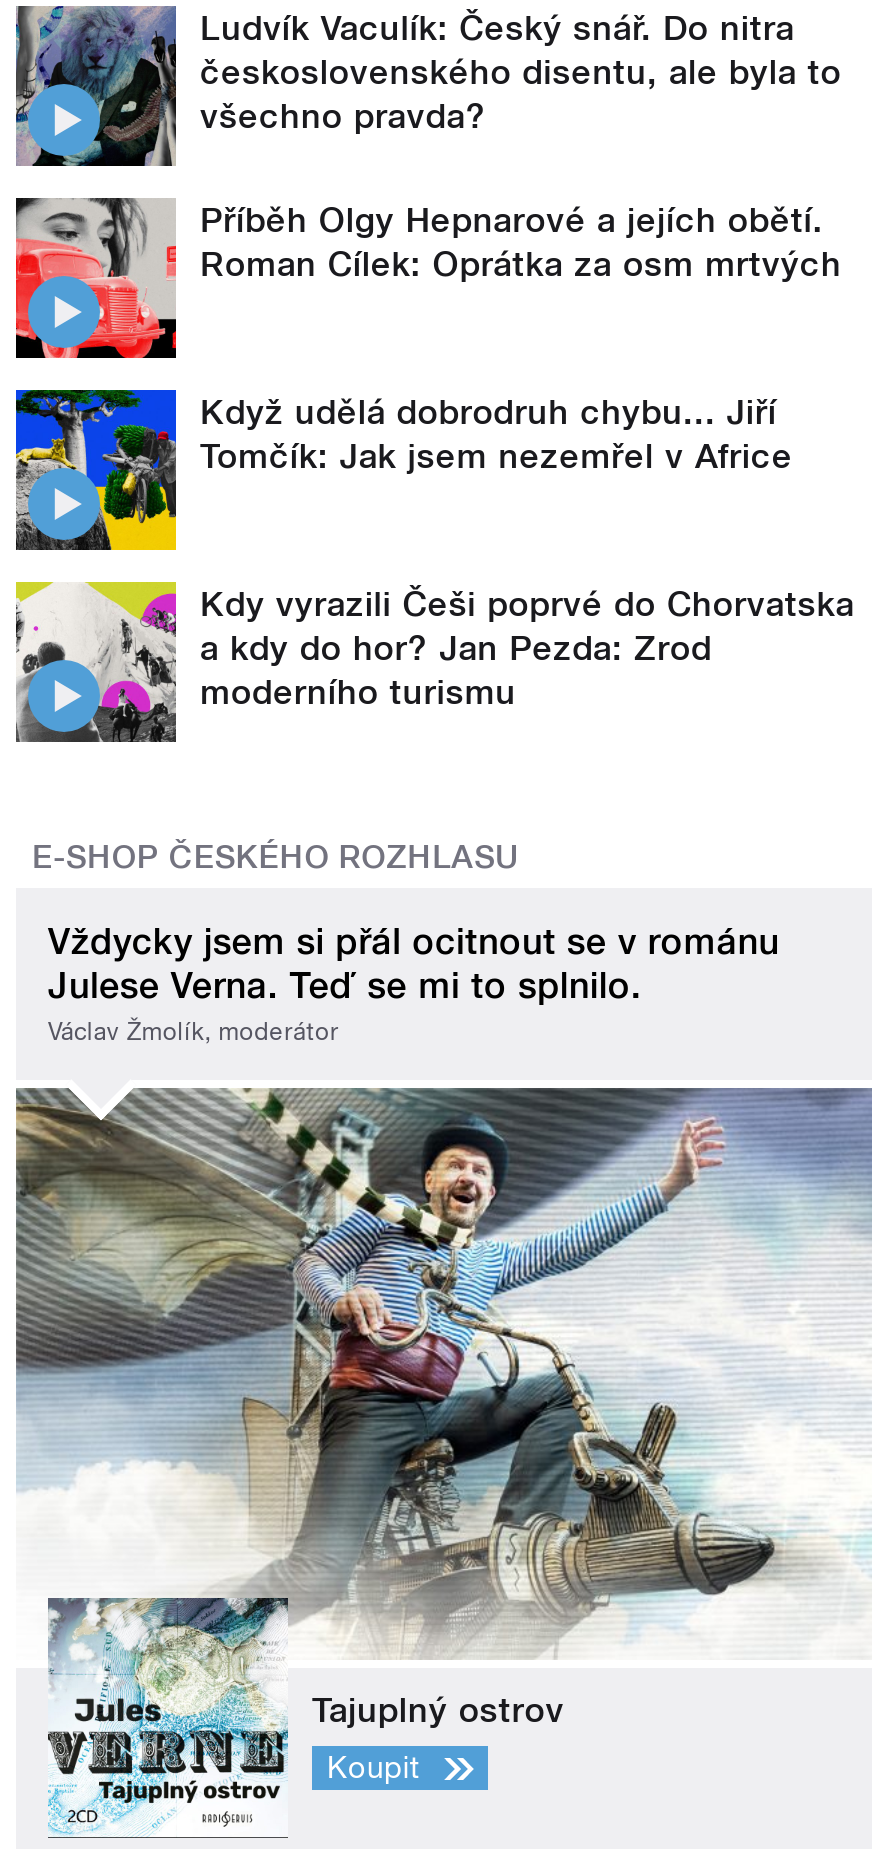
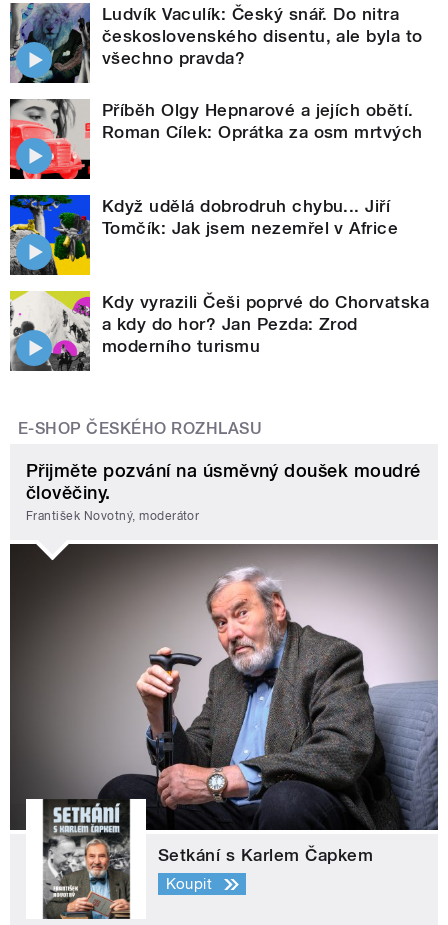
[48,919,779,1046] Vždycky jsem si přál ocitnout se v románu | Julese Verna. Teď se mi to splnilo. | Václav Žmolík, moderátor -> [26,459,421,523] Přijměte pozvání na úsměvný doušek moudré | člověčiny. | František Novotný, moderátor
[14,1088,872,1838] [image] | Tajuplný ostrov -> [9,543,439,920] [image] | Setkání s Karlem Čapkem

